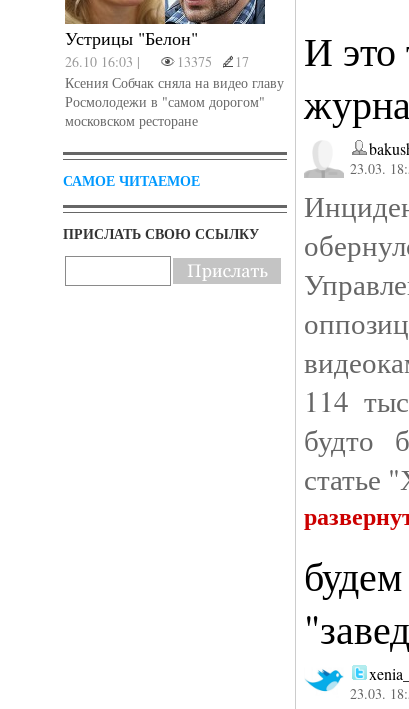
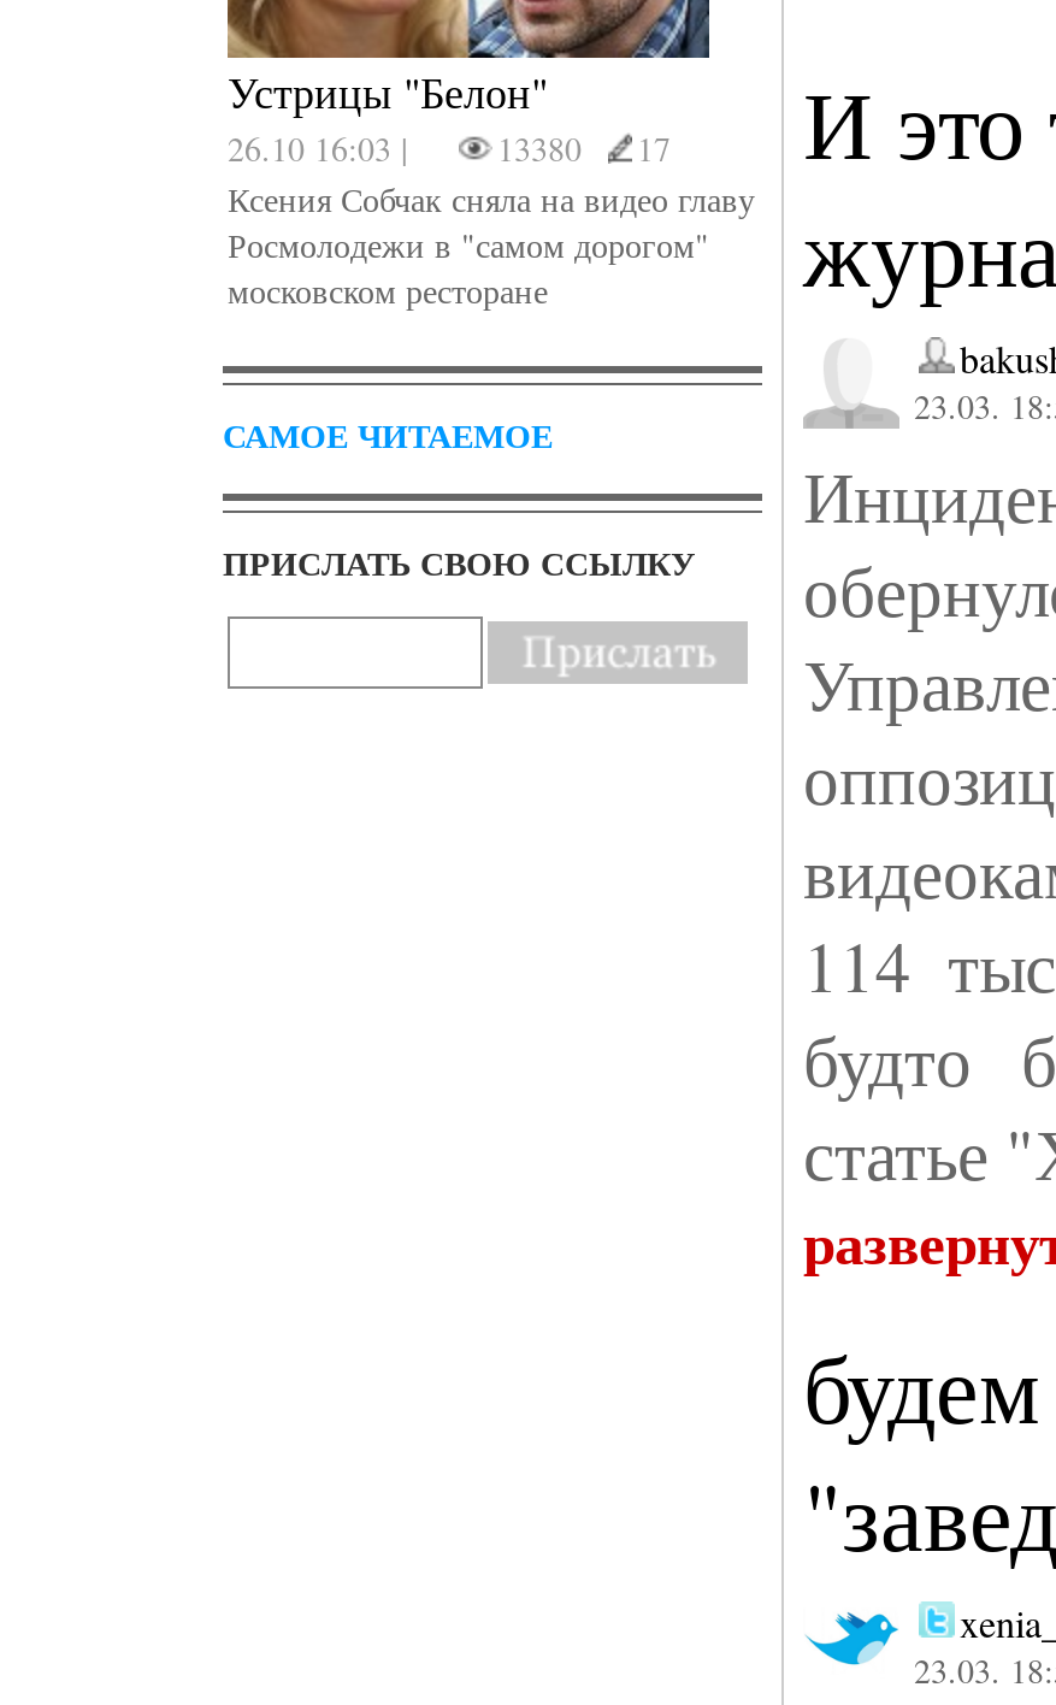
[177,52,212,71] 13375 -> [497,125,582,171] 13380

